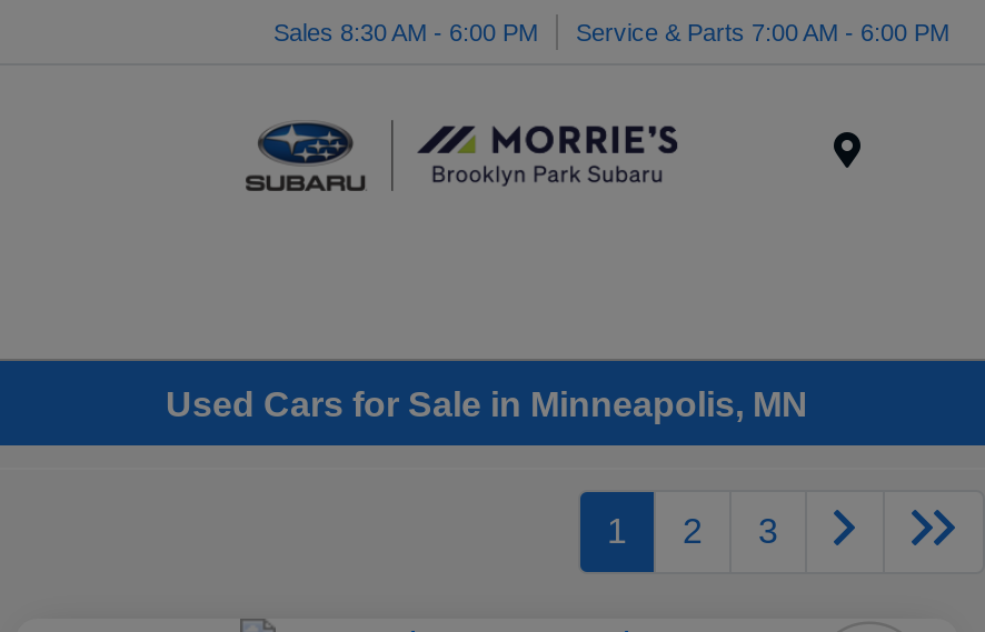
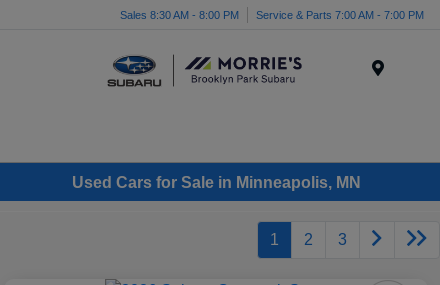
[273,18,538,44] Sales 8:30 AM - 6:00 PM -> [120,8,239,20] Sales 8:30 AM - 8:00 PM
[576,18,949,44] Service & Parts 7:00 AM - 6:00 PM -> [256,8,424,20] Service & Parts 7:00 AM - 7:00 PM

